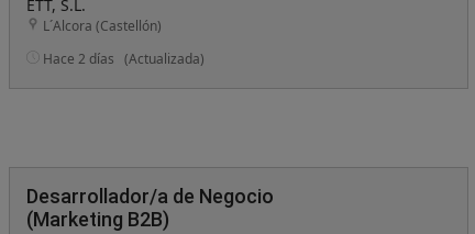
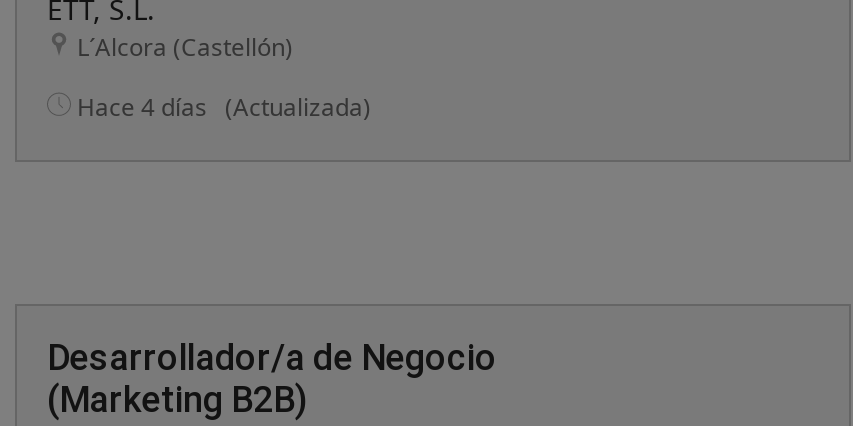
[43,49,205,68] Hace 2 días (Actualizada) -> [77,90,371,124] Hace 4 días (Actualizada)

